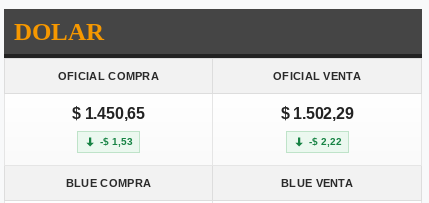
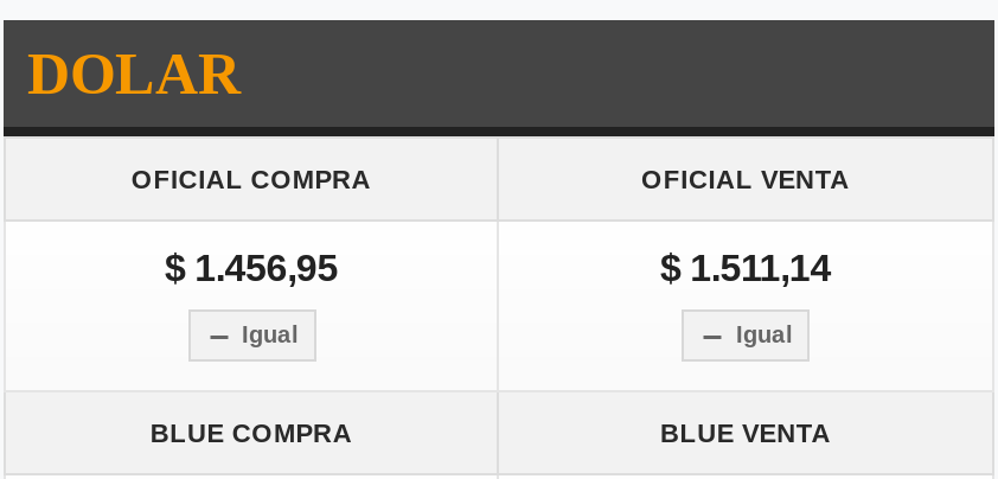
[72,105,145,122] $ 1.450,65 -> [165,248,338,289] $ 1.456,95
[280,105,353,122] $ 1.502,29 -> [660,248,831,289] $ 1.511,14
[100,136,133,147] -$ 1,53 -> [242,322,299,348] Igual
[308,136,341,147] -$ 2,22 -> [736,322,793,348] Igual

